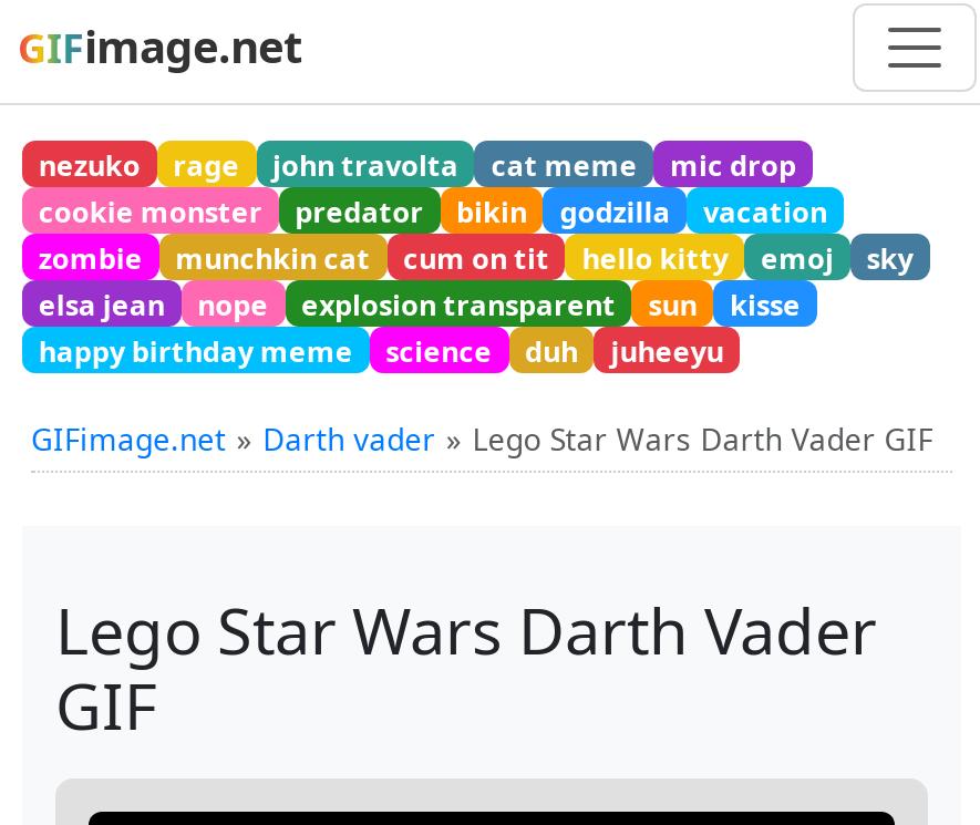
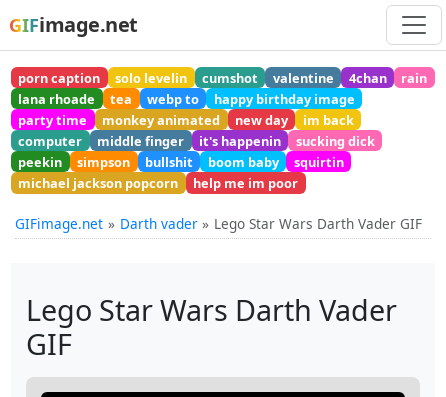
[39,144,913,371] nezuko | rage | john travolta | cat meme | mic drop | cookie monster | predator | bikin | godzilla | vacation | zombie | munchkin cat | cum on tit | hello kitty | emoj | sky | elsa jean | nope | explosion transparent | sun | kisse | happy birthday meme | science | duh | juheeyu -> [18,68,427,192] porn caption | solo levelin | cumshot | valentine | 4chan | rain | lana rhoade | tea | webp to | happy birthday image | party time | monkey animated | new day | im back | computer | middle finger | it's happenin | sucking dick | peekin | simpson | bullshit | boom baby | squirtin | michael jackson popcorn | help me im poor

